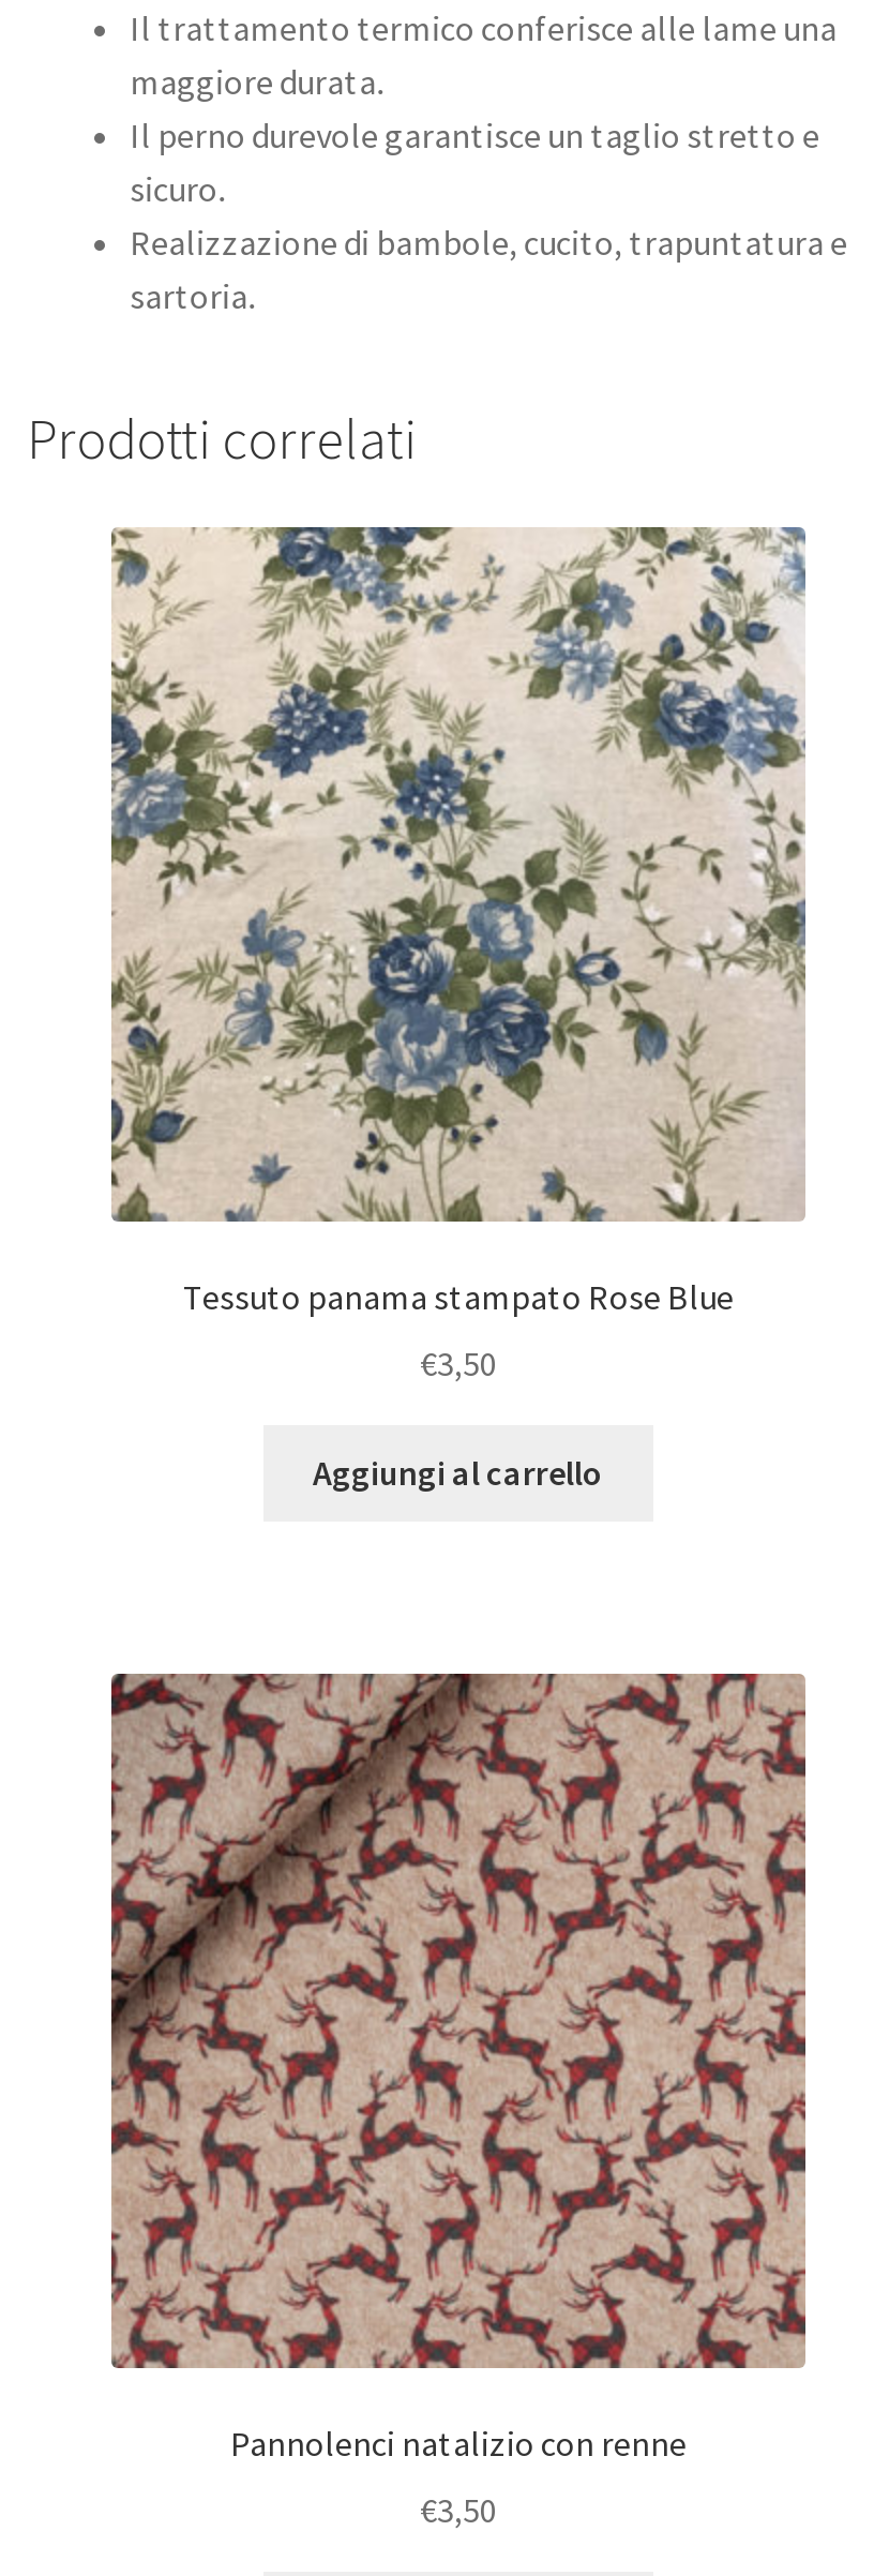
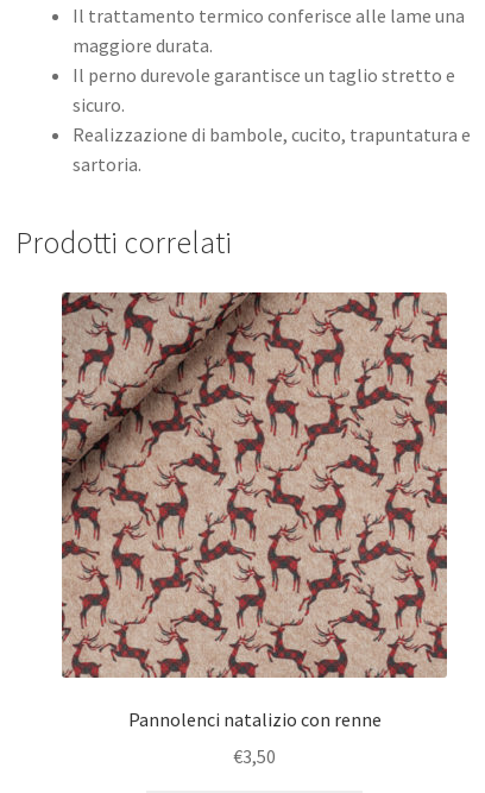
[109,525,808,1493] [image] | Tessuto panama stampato Rose Blue | €3,50 | Aggiungi al carrello -> none

